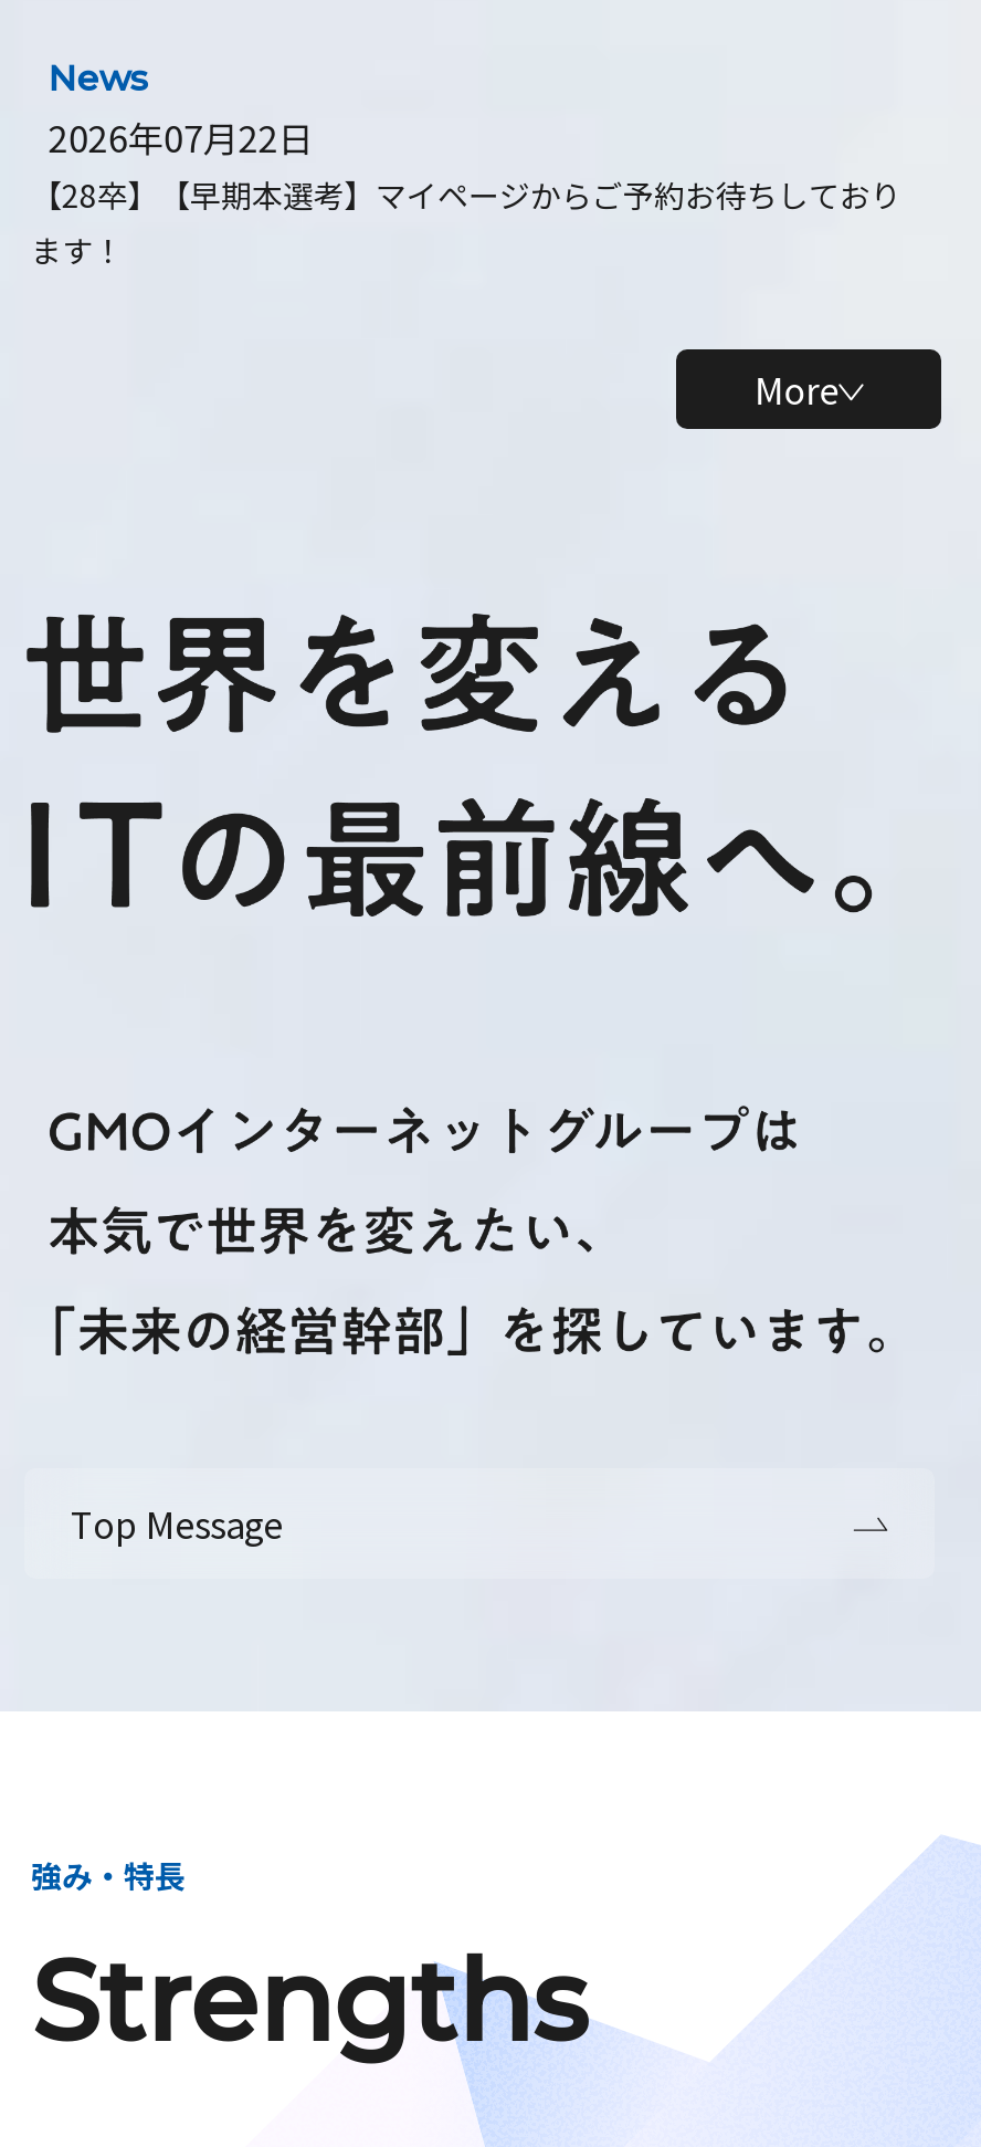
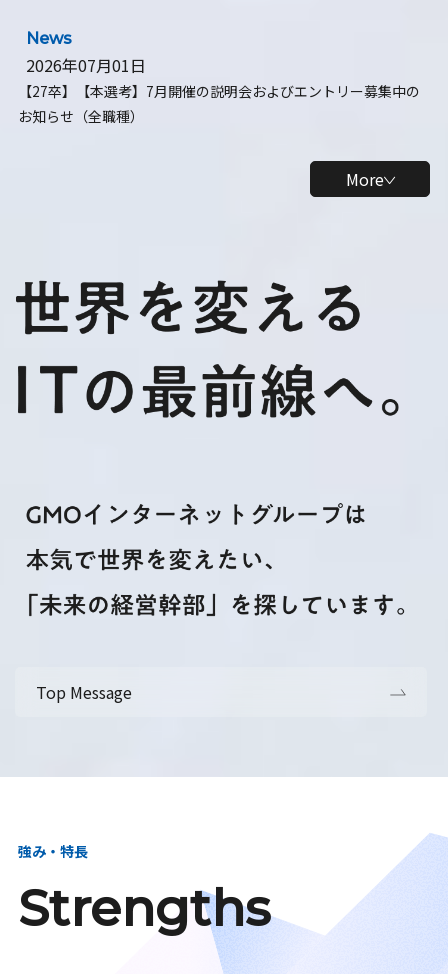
[31,111,901,272] 2026年07月22日 | 【28卒】【早期本選考】マイページからご予約お待ちしており | ます！ -> [18,53,420,126] 2026年07月01日 | 【27卒】【本選考】7月開催の説明会およびエントリー募集中の | お知らせ（全職種）

